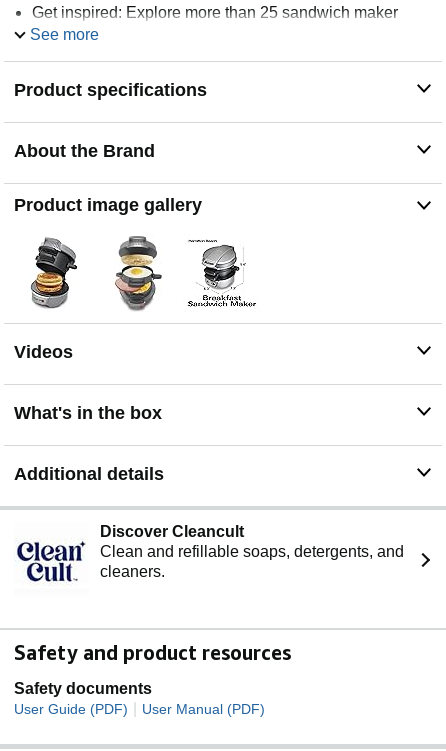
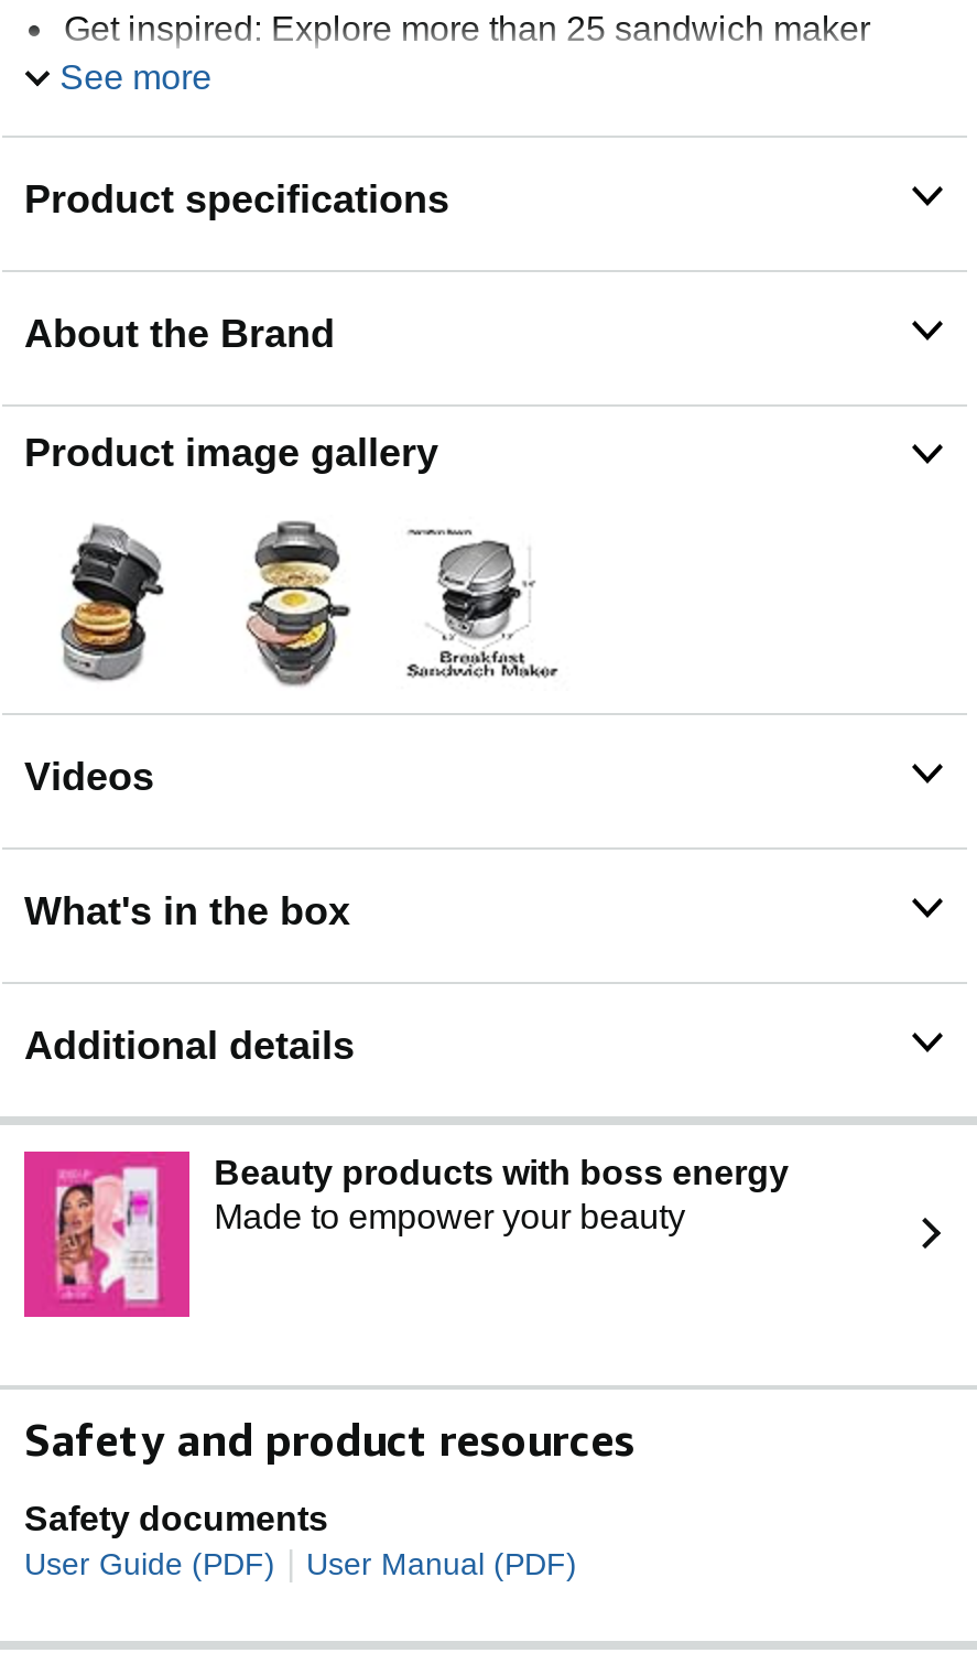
[14,522,404,598] [image] | Discover Cleancult | Clean and refillable soaps, detergents, and | cleaners. -> [22,1148,789,1320] [image] | Beauty products with boss energy | Made to empower your beauty

